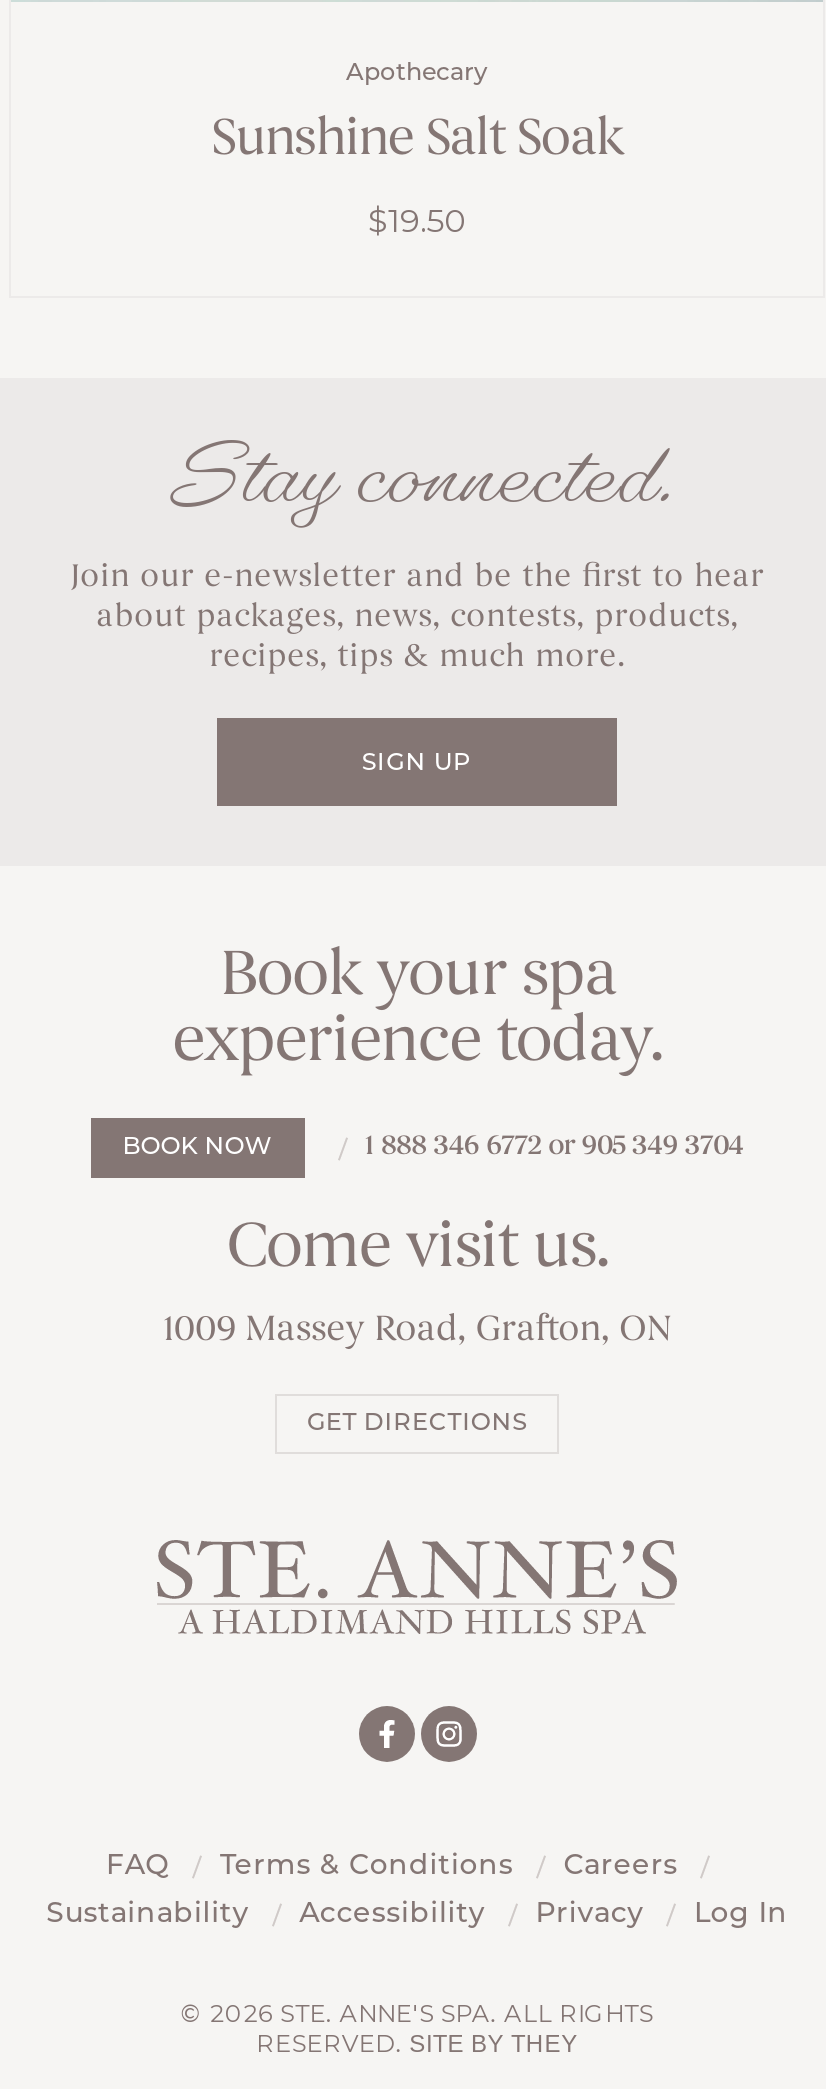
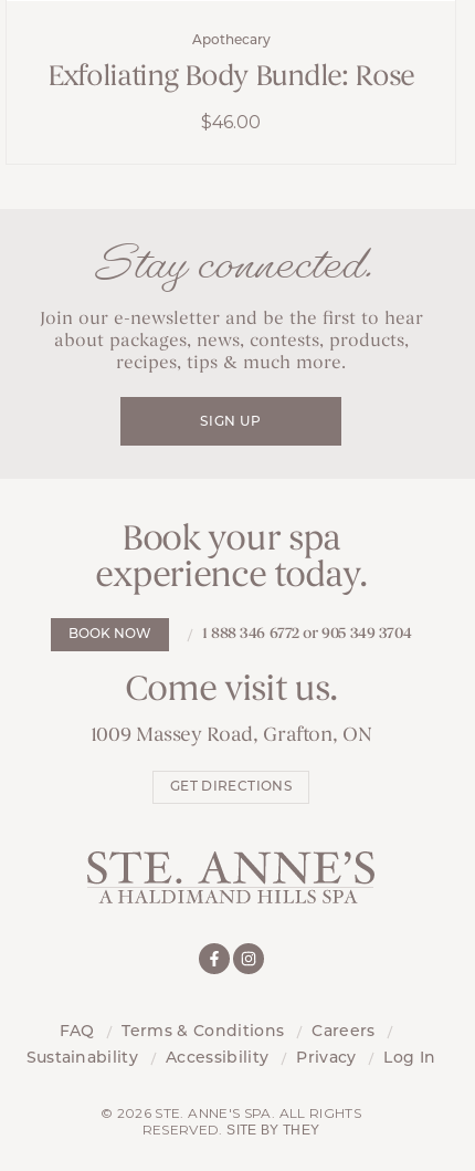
[211,113,623,167] Sunshine Salt Soak -> [47,62,414,92] Exfoliating Body Bundle: Rose
[368,201,466,239] $19.50 -> [201,111,261,132] $46.00

